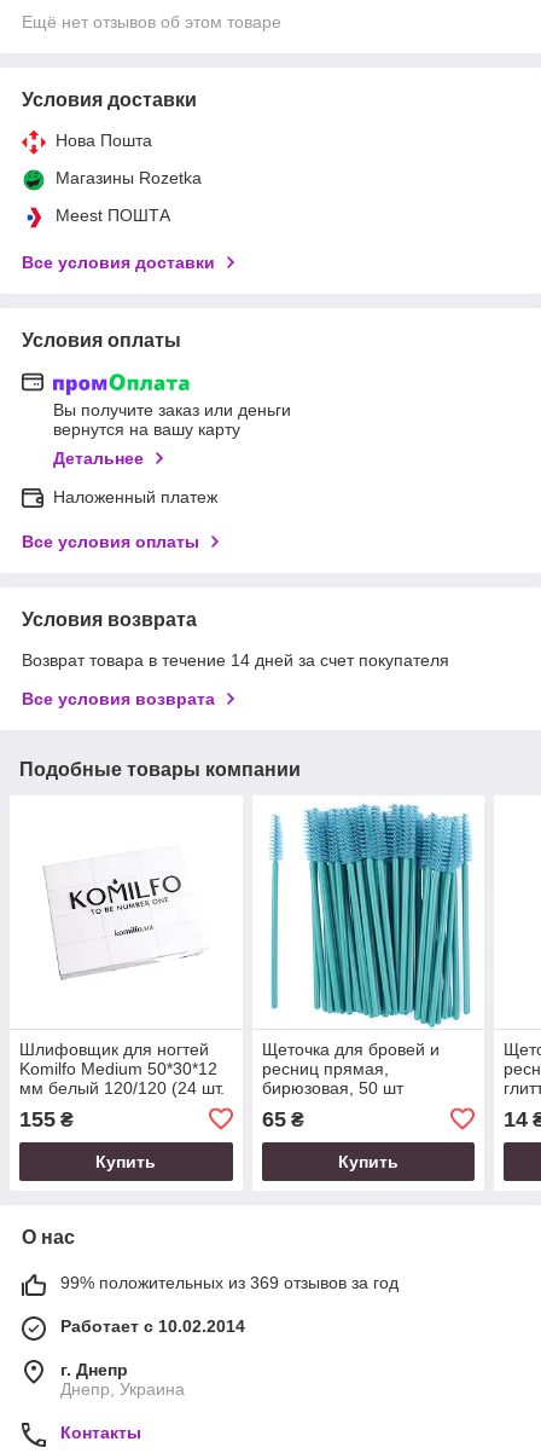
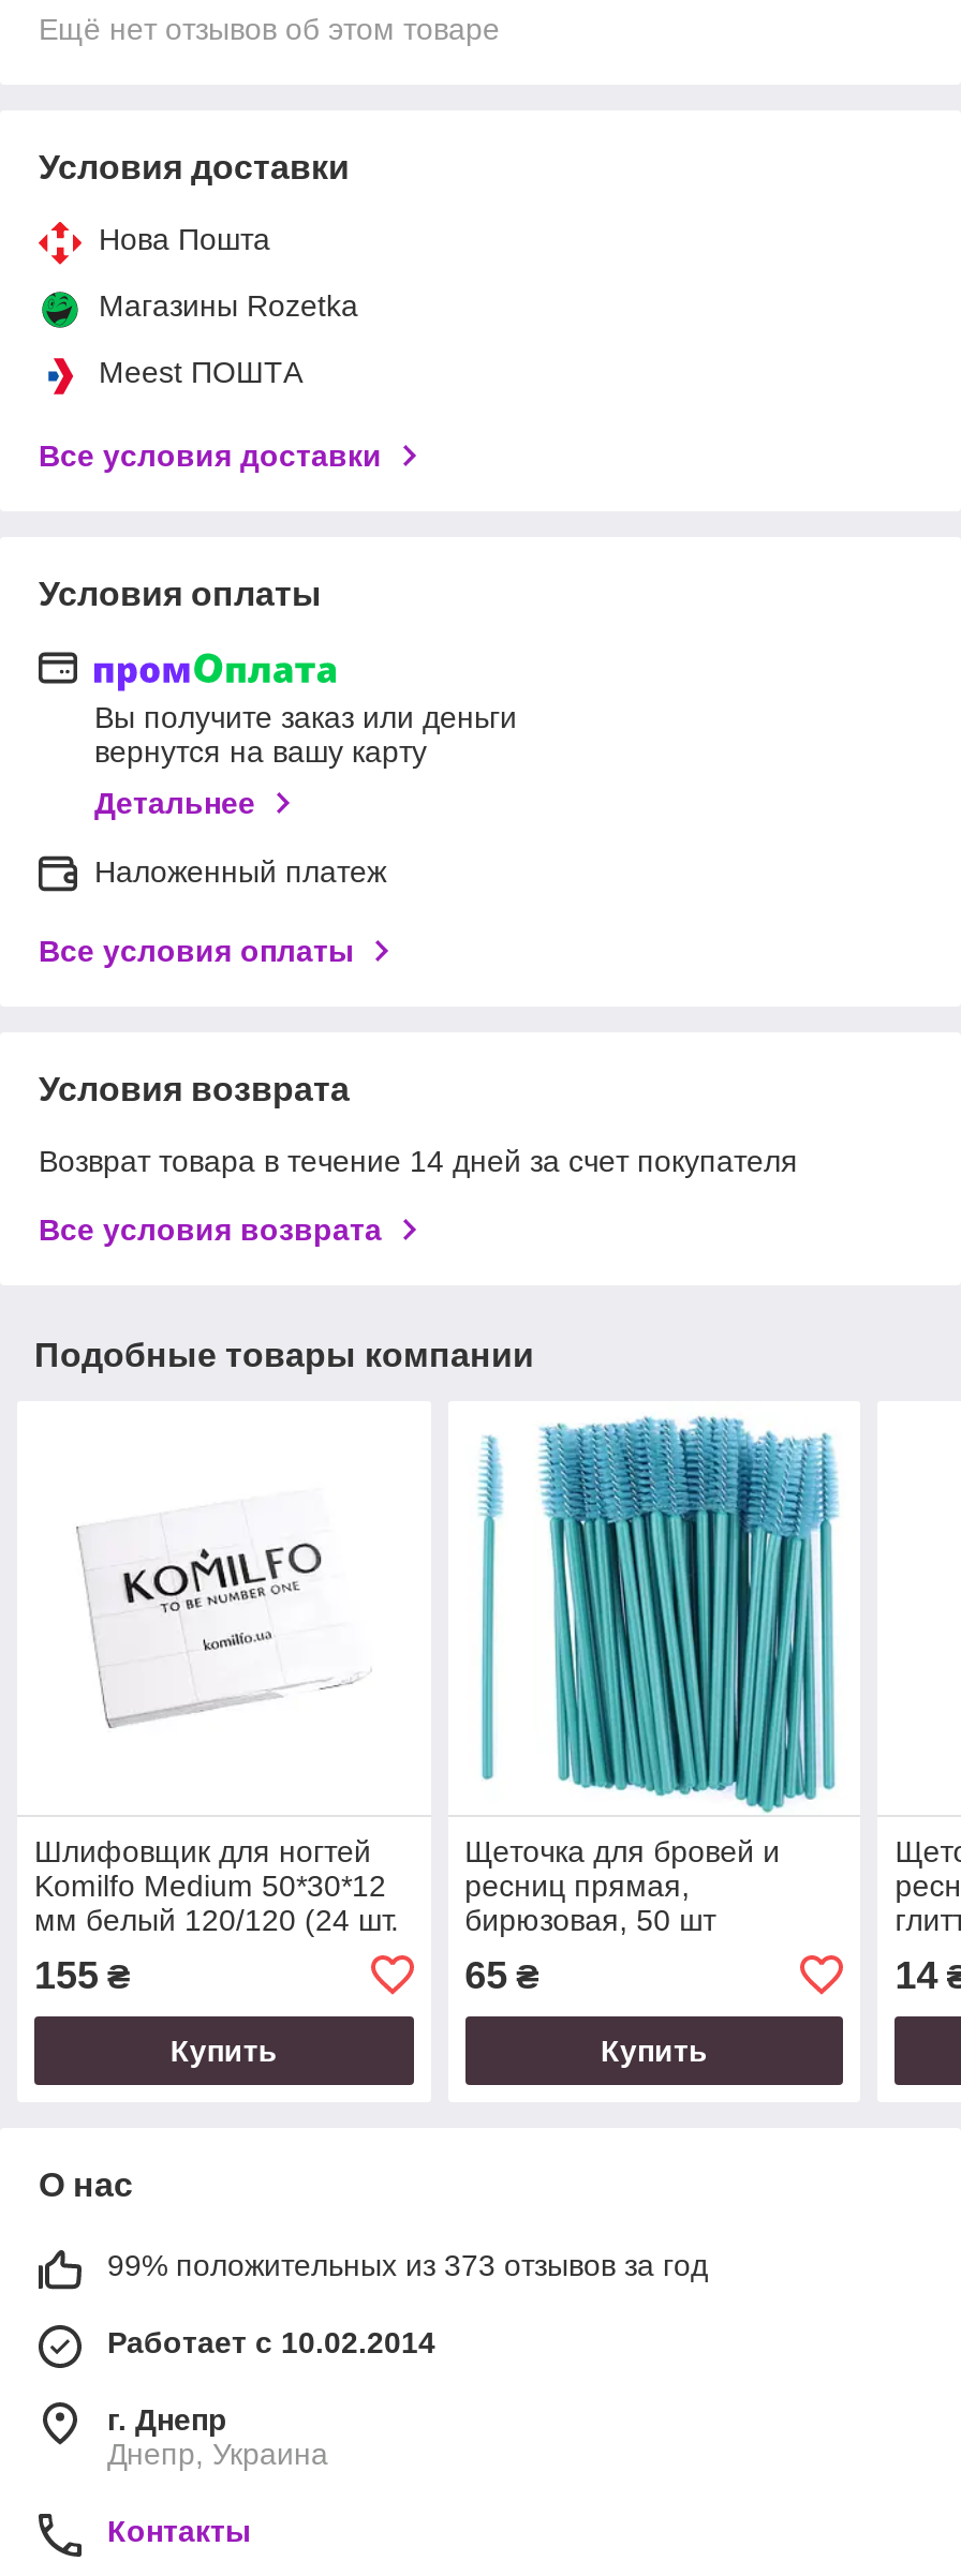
[60,1273,399,1292] 99% положительных из 369 отзывов за год -> [107,2248,708,2282] 99% положительных из 373 отзывов за год

